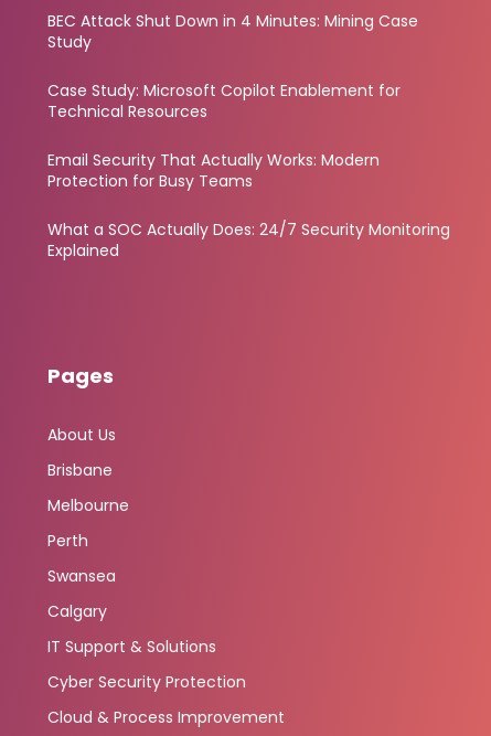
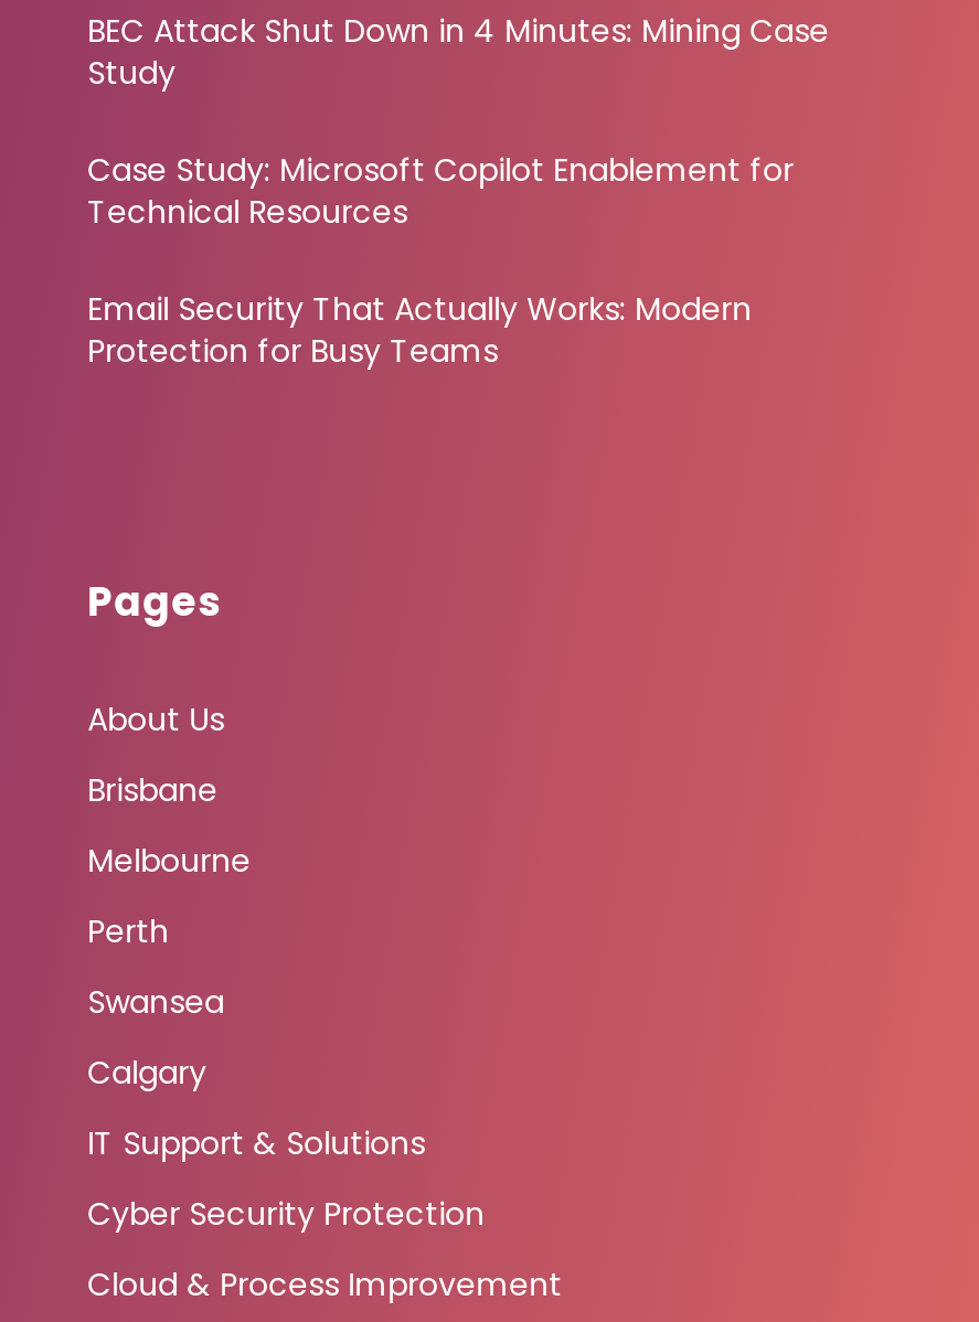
[47,219,450,262] What a SOC Actually Does: 24/7 Security Monitoring | Explained -> none

